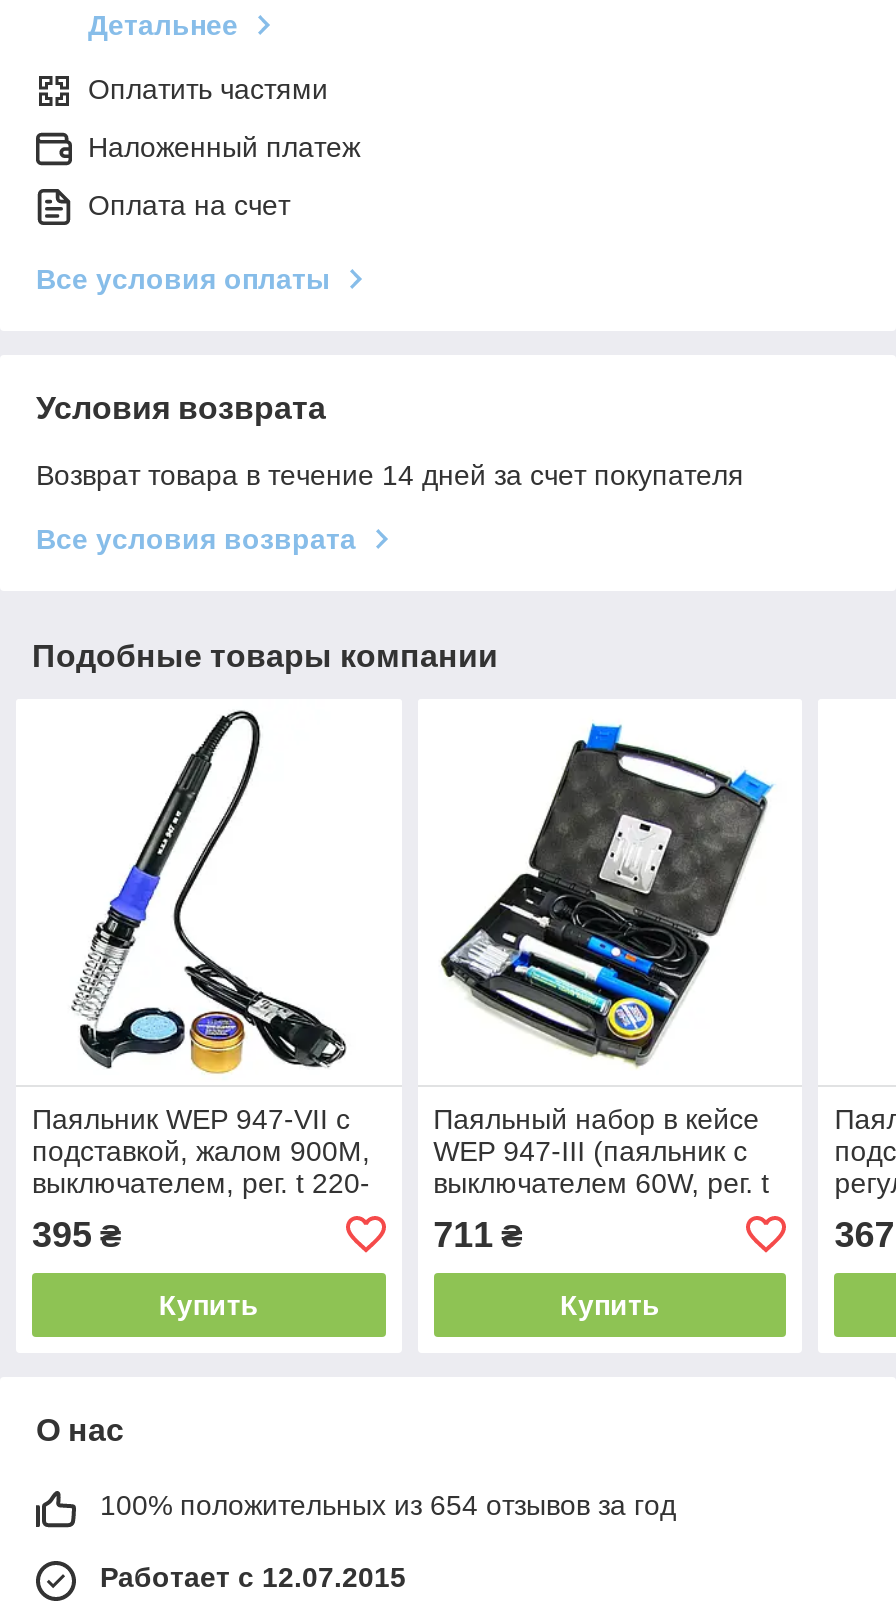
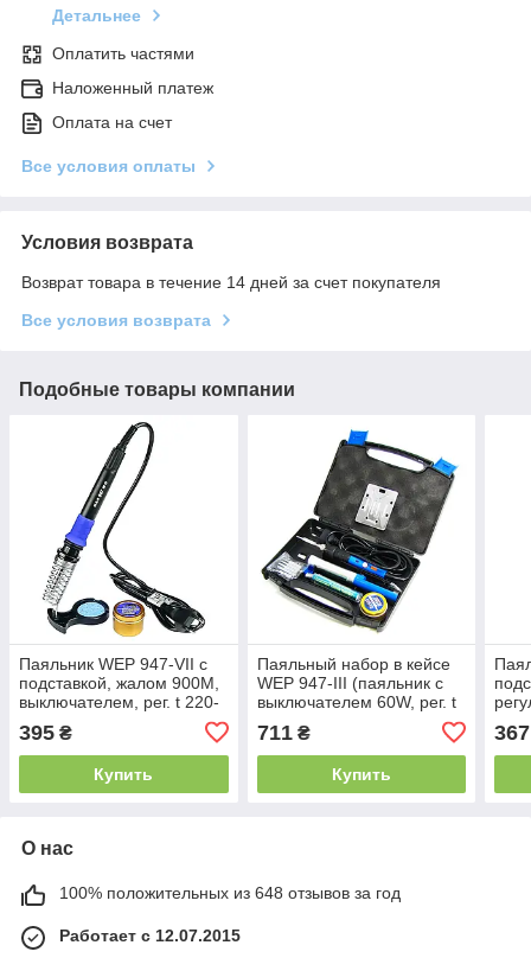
[100,1489,676,1521] 100% положительных из 654 отзывов за год -> [59,883,401,902] 100% положительных из 648 отзывов за год

